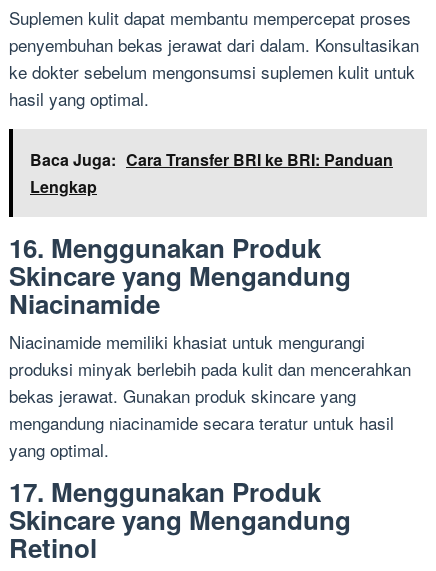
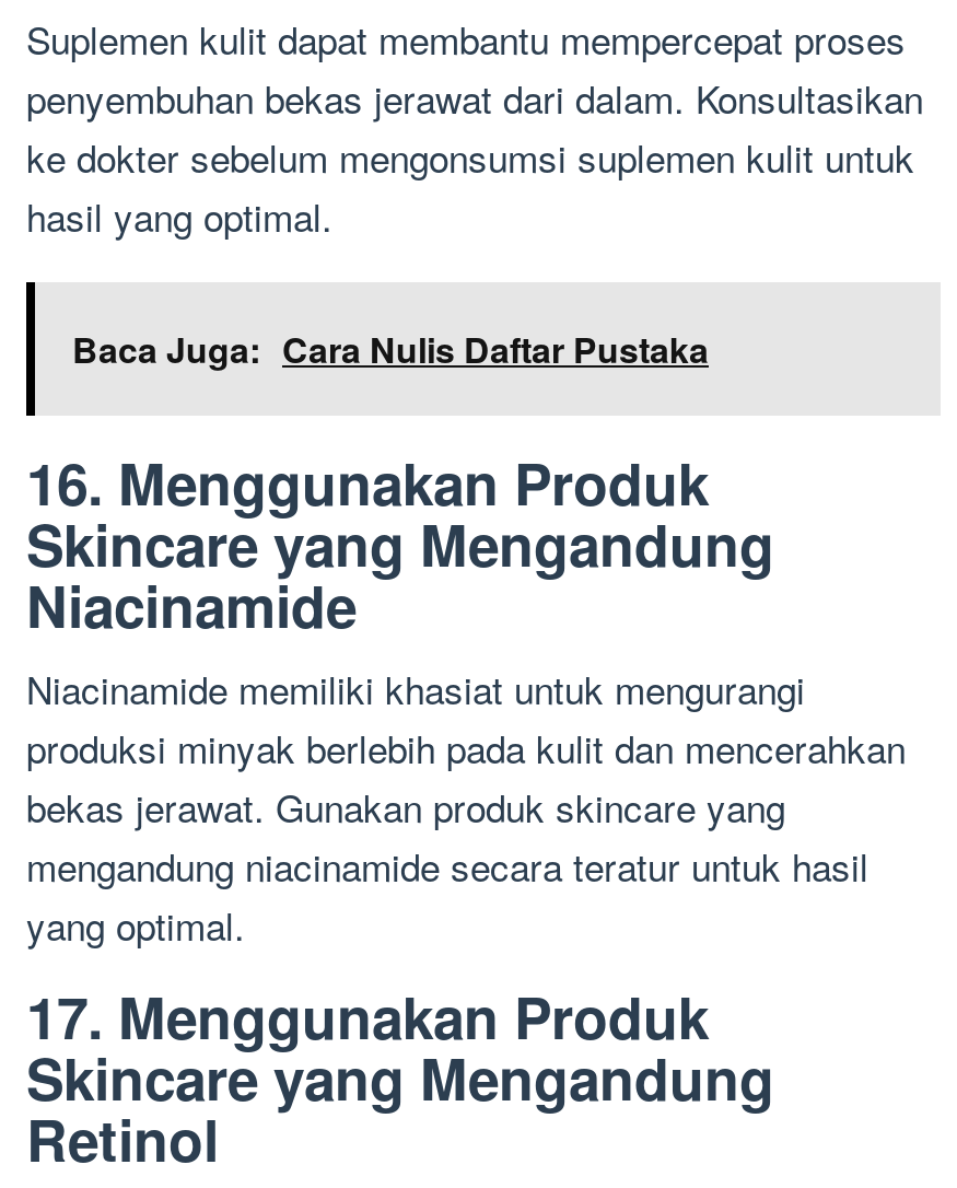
[30,148,393,198] Baca Juga: Cara Transfer BRI ke BRI: Panduan | Lengkap -> [72,323,709,373] Baca Juga: Cara Nulis Daftar Pustaka

